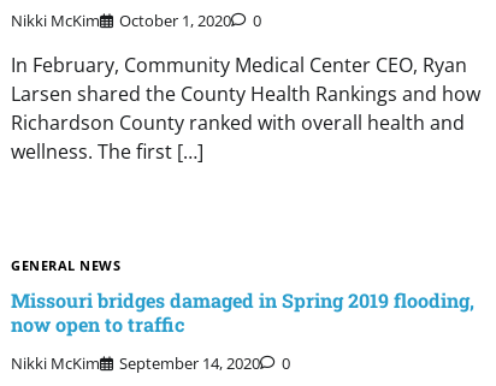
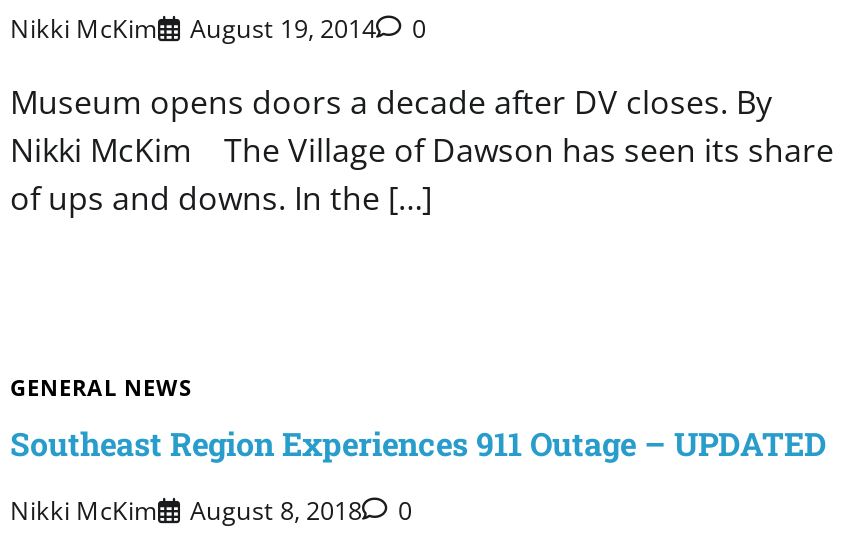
[11,10,261,32] Nikki McKim October 1, 2020 0 -> [10,10,426,46] Nikki McKim August 19, 2014 0
[11,52,480,165] In February, Community Medical Center CEO, Ryan | Larsen shared the County Health Rankings and how | Richardson County ranked with overall health and | wellness. The first […] -> [10,80,834,220] Museum opens doors a decade after DV closes. By | Nikki McKim The Village of Dawson has seen its share | of ups and downs. In the […]
[11,287,474,336] Missouri bridges damaged in Spring 2019 flooding, | now open to traffic -> [10,423,826,465] Southeast Region Experiences 911 Outage – UPDATED
[11,352,290,374] Nikki McKim September 14, 2020 0 -> [10,492,412,528] Nikki McKim August 8, 2018 0

